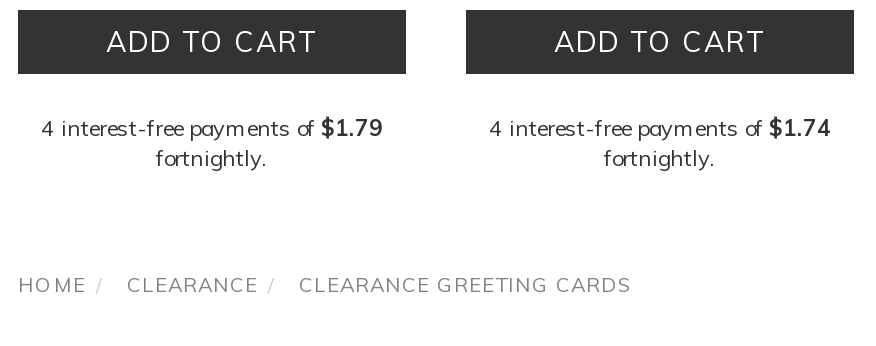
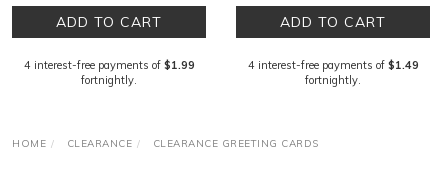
[41,114,383,142] 4 interest-free payments of $1.79 -> [23,58,194,72] 4 interest-free payments of $1.99
[489,114,831,142] 4 interest-free payments of $1.74 -> [247,58,418,72] 4 interest-free payments of $1.49

